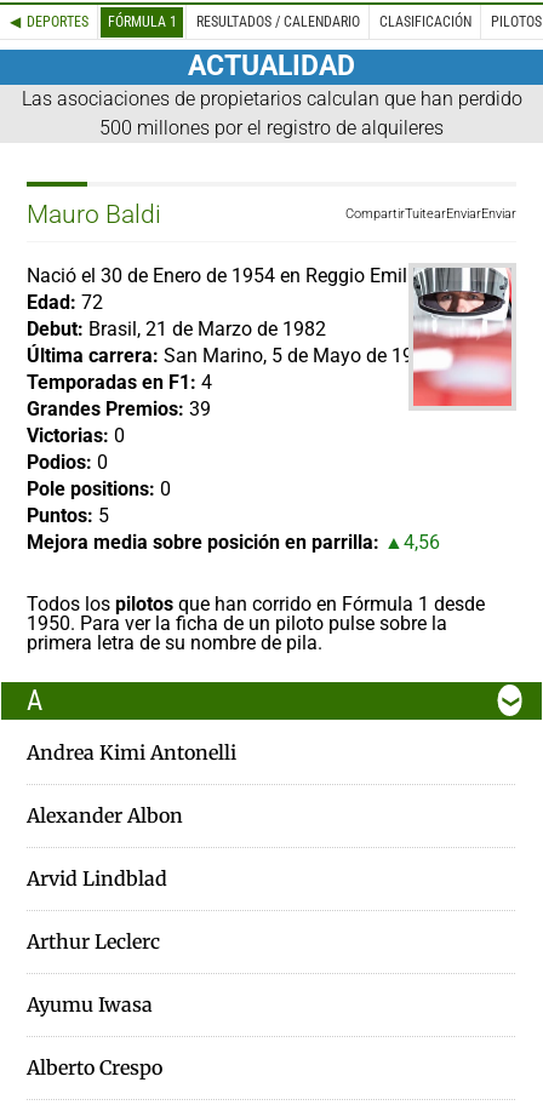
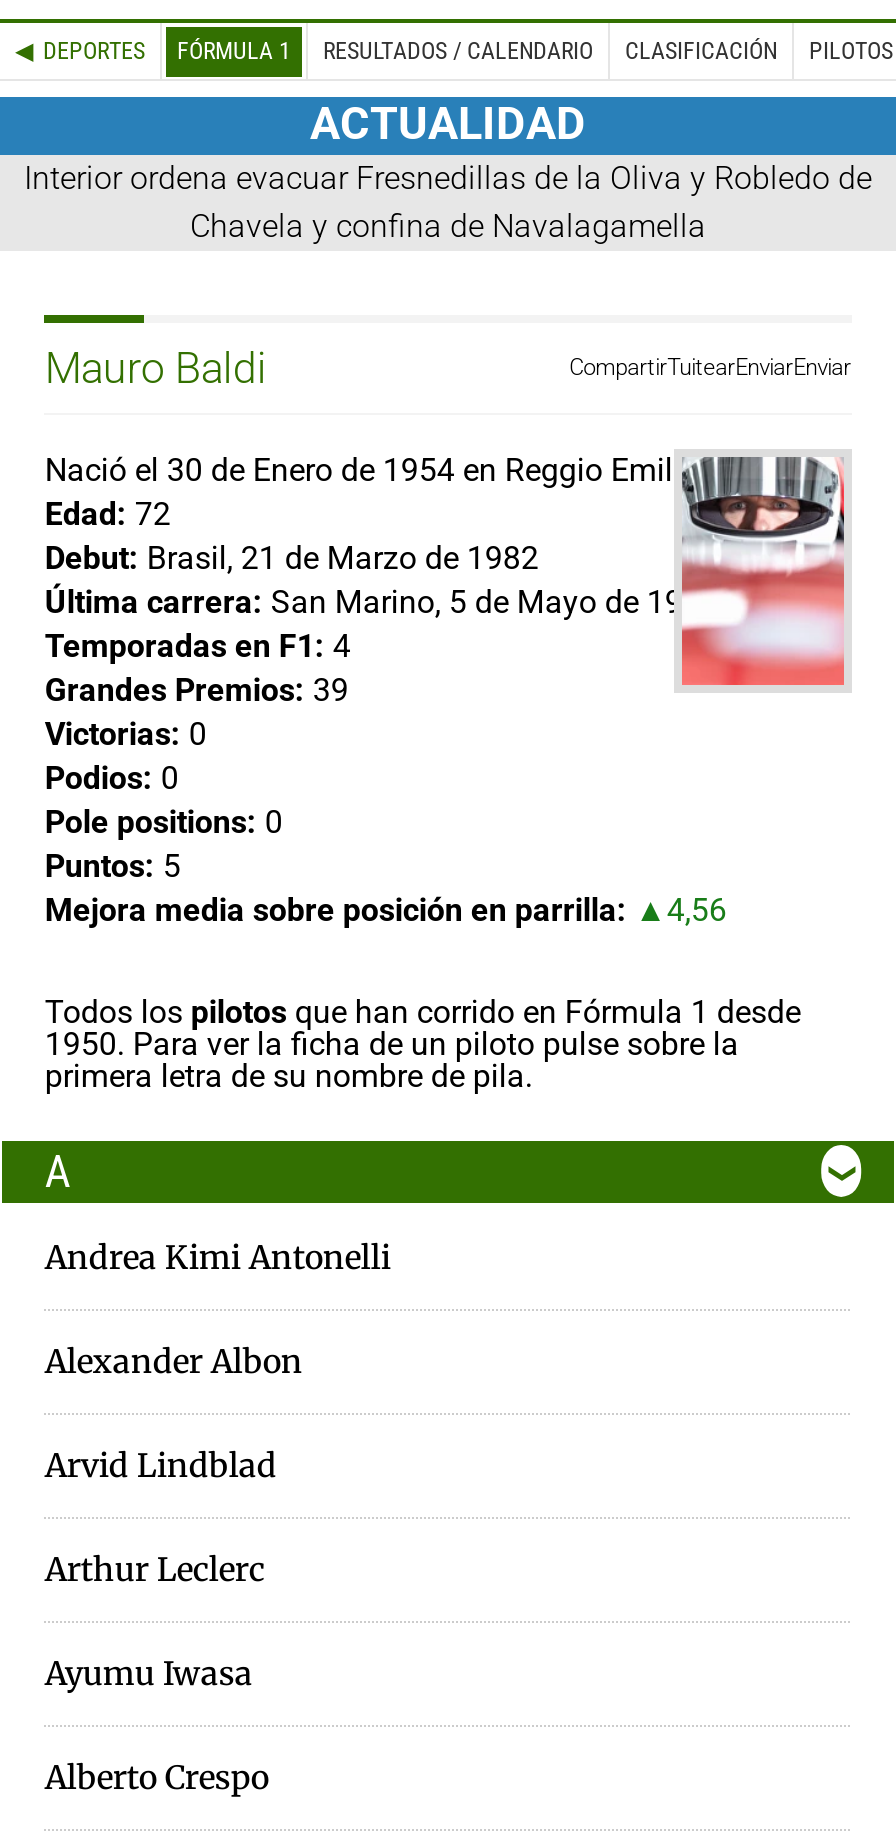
[21,87,522,139] Las asociaciones de propietarios calculan que han perdido | 500 millones por el registro de alquileres -> [24,158,872,244] Interior ordena evacuar Fresnedillas de la Oliva y Robledo de | Chavela y confina de Navalagamella

